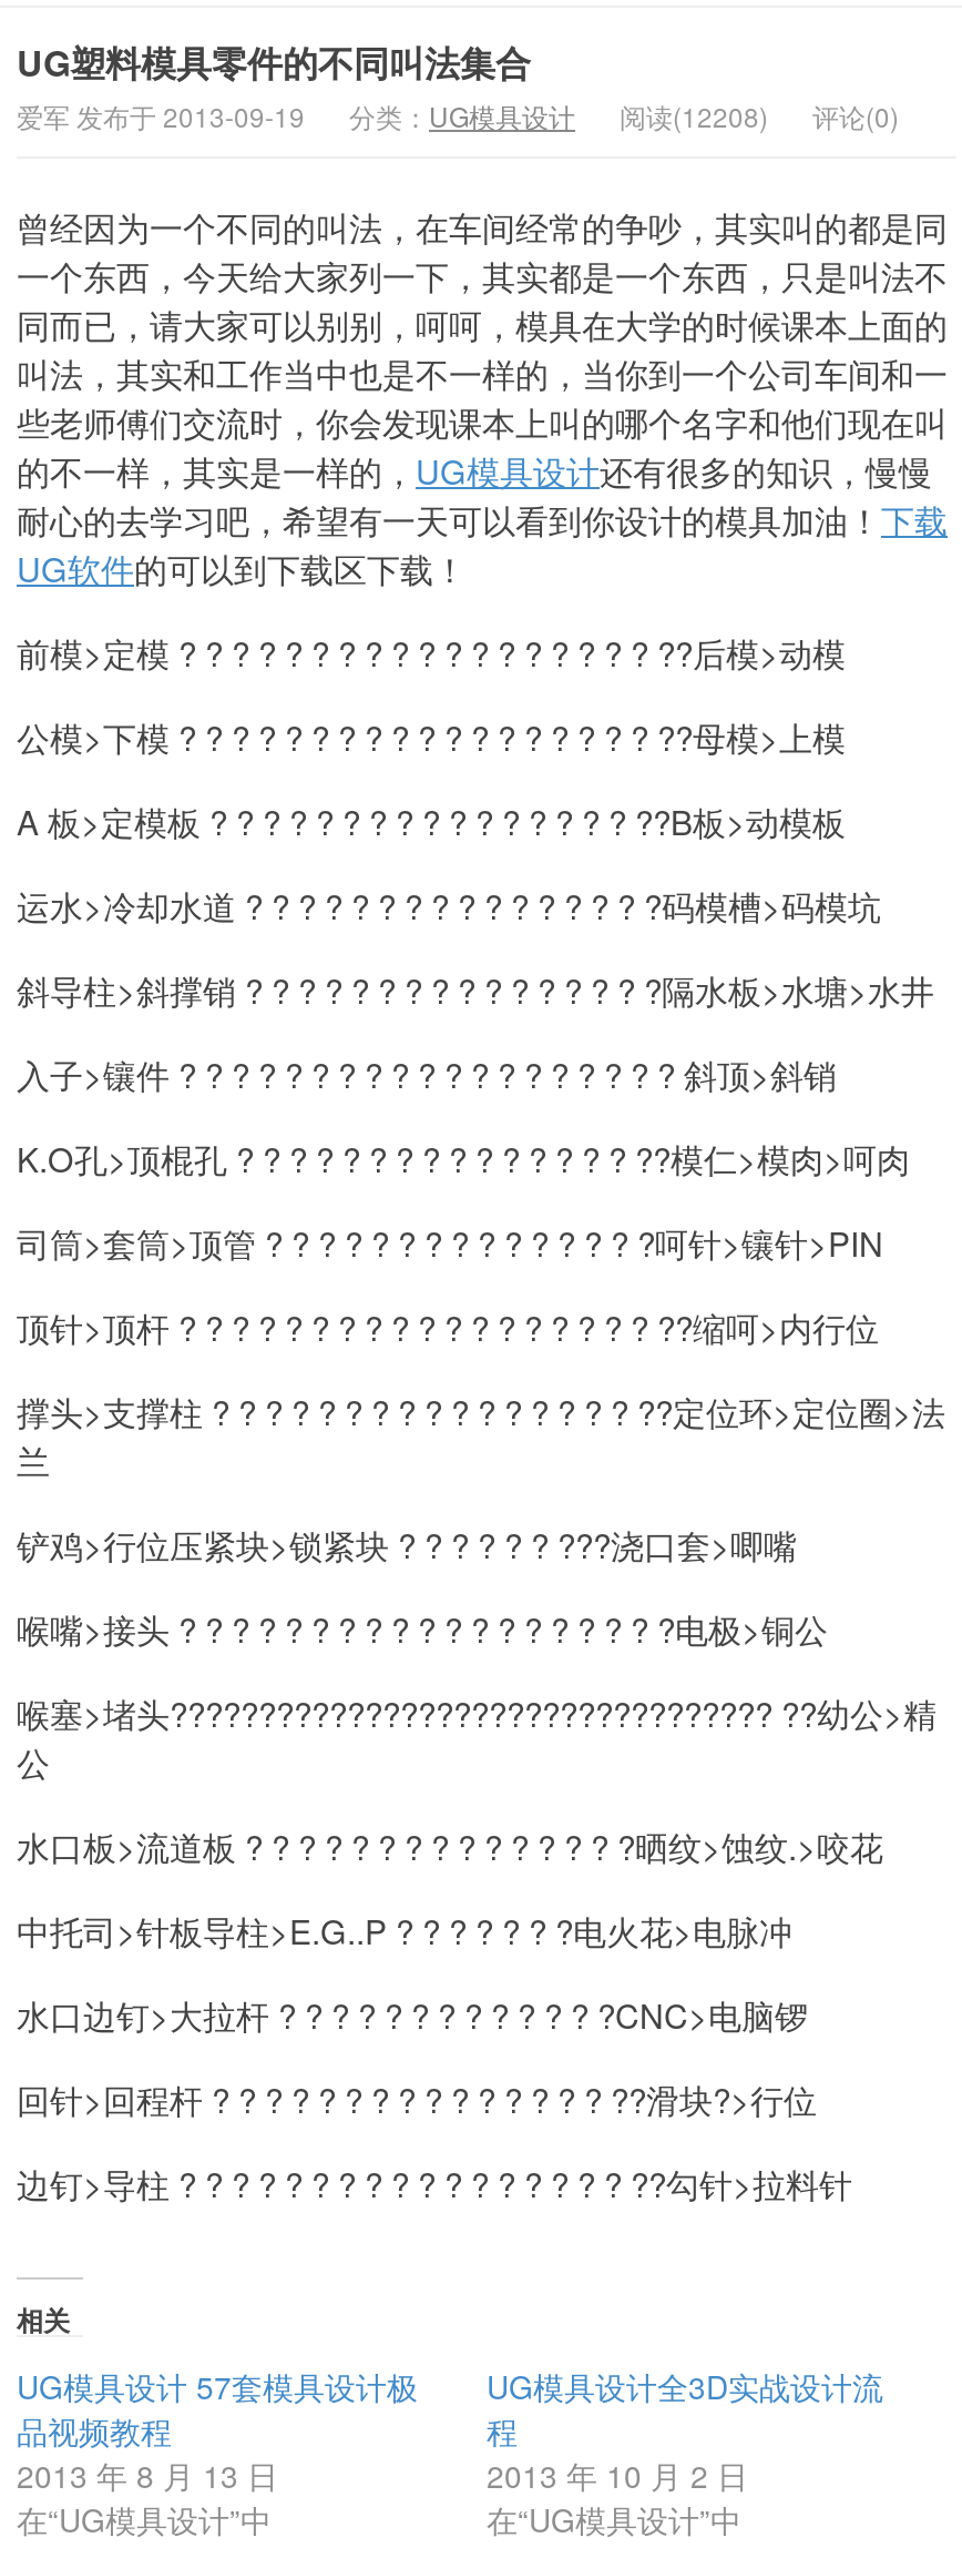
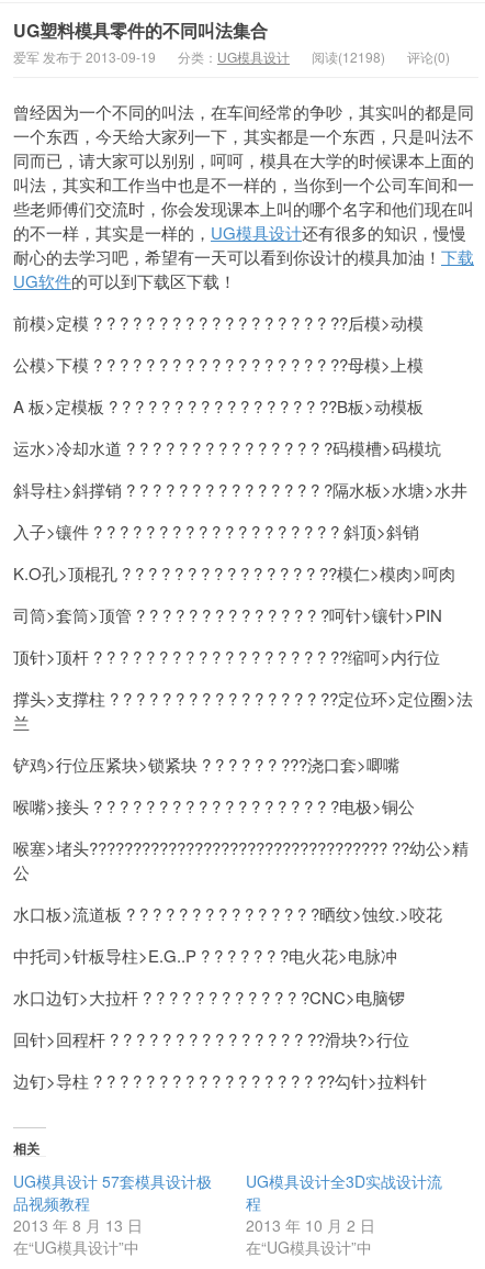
[620,97,768,134] 阅读(12208) -> [312,47,385,66] 阅读(12198)

